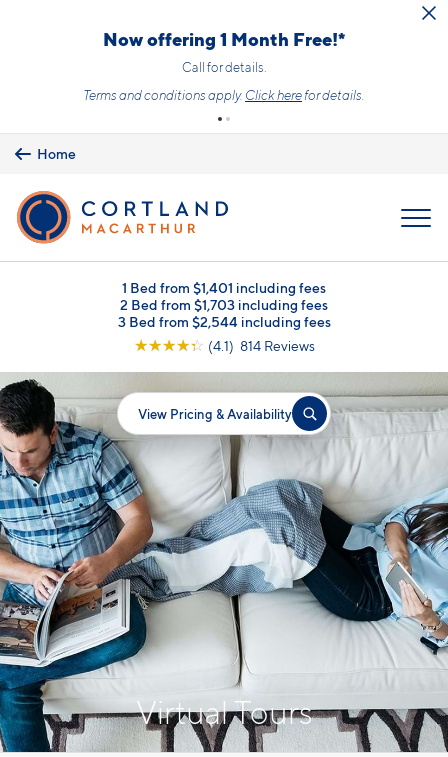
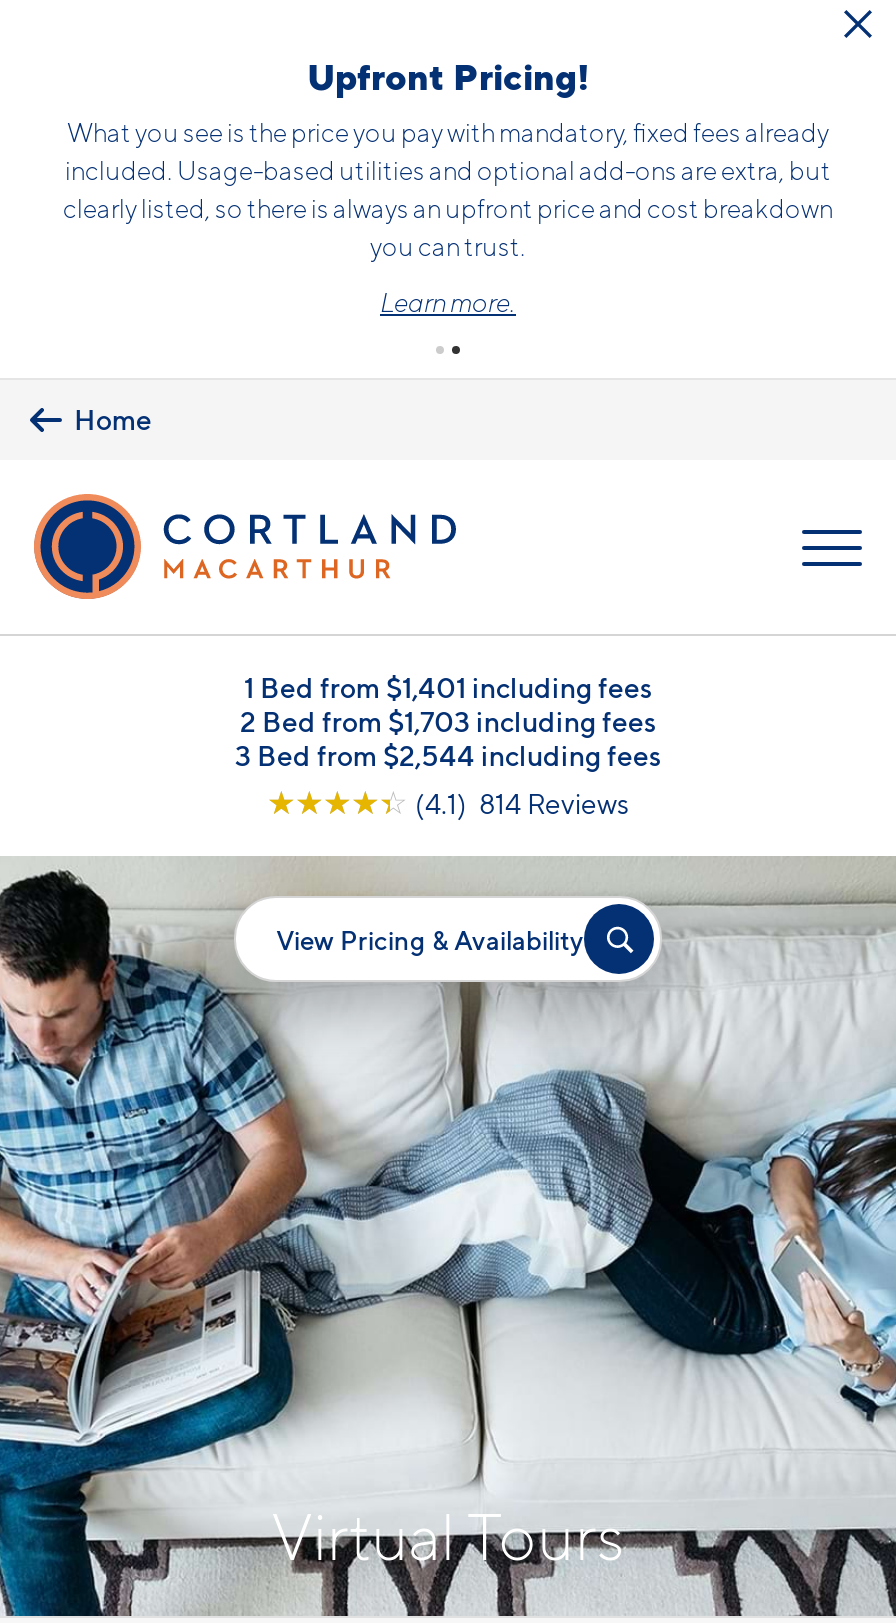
[103,28,345,75] Now offering 1 Month Free!* | Call for details. -> [63,54,833,262] Upfront Pricing! | What you see is the price you pay with mandatory, fixed fees already | included. Usage-based utilities and optional add-ons are extra, but | clearly listed, so there is always an upfront price and cost breakdown | you can trust.
[83,87,365,103] Terms and conditions apply. Click here for details. -> [380,286,516,318] Learn more.

